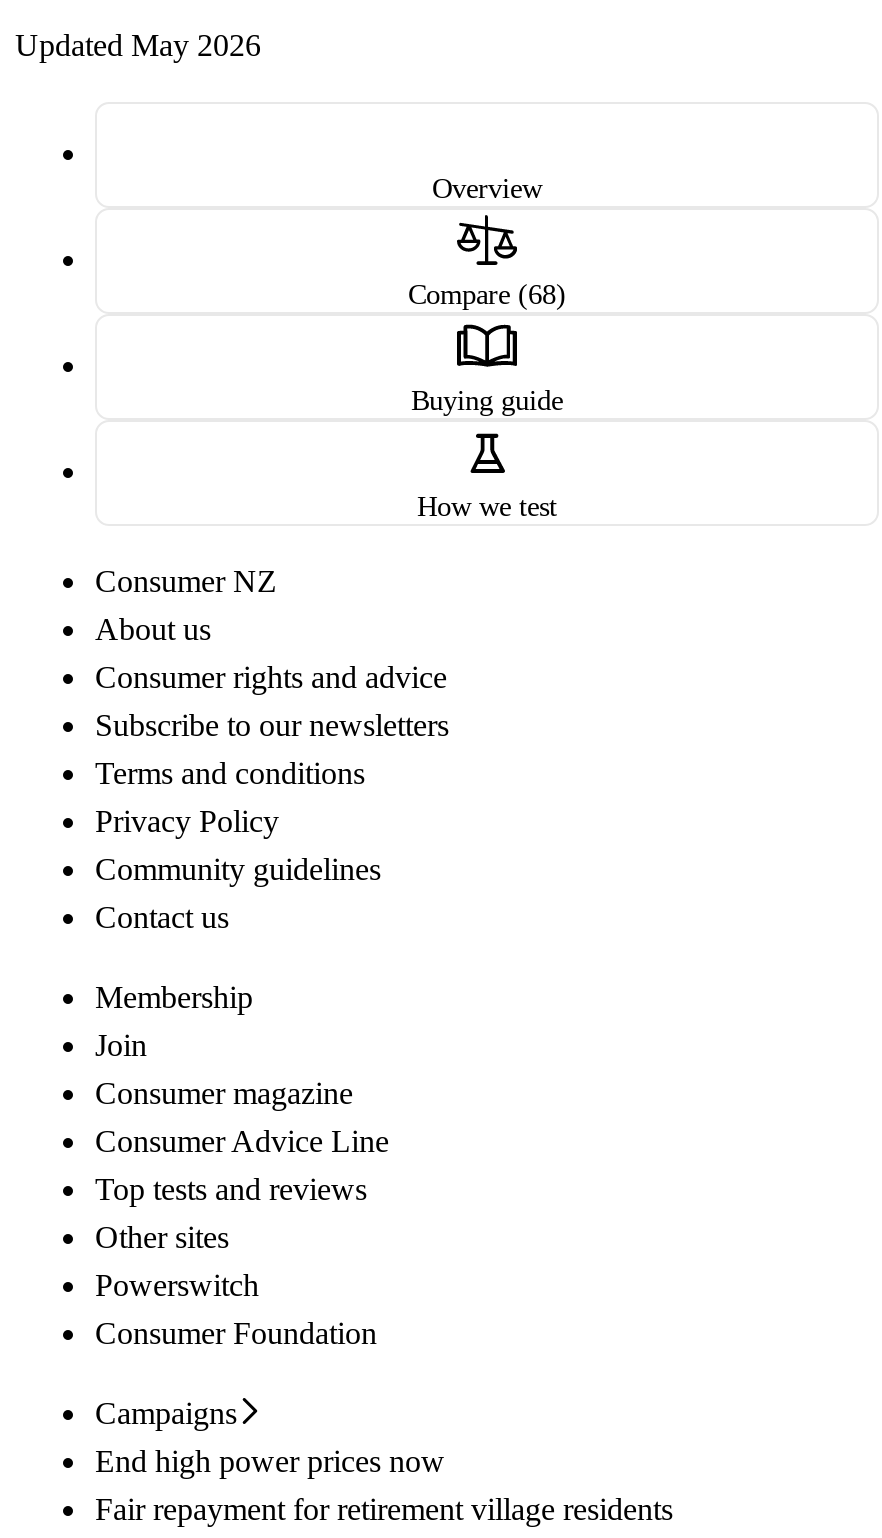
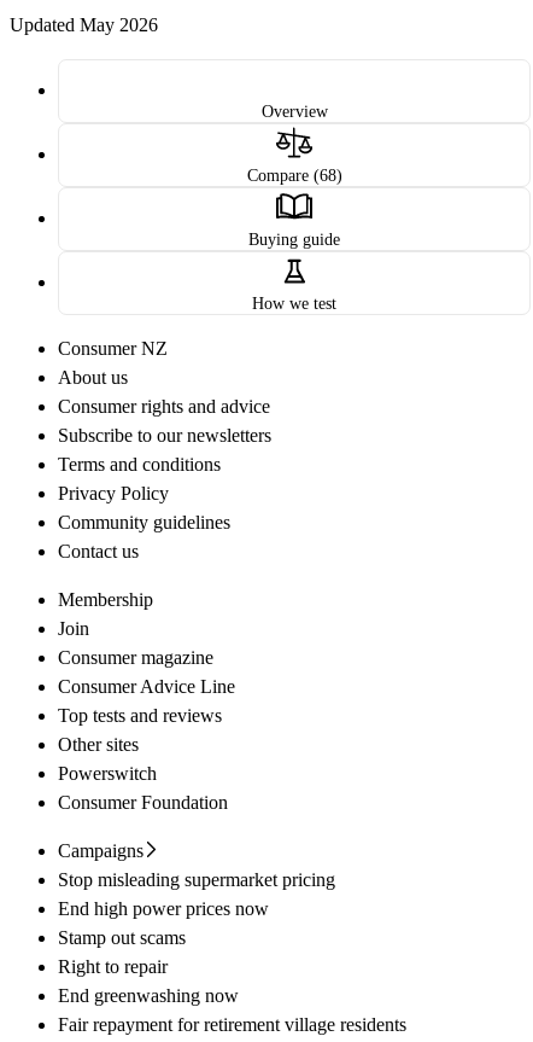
none -> [58,870,335,890] Stop misleading supermarket pricing
none -> [58,928,239,1006] Stamp out scams | Right to repair | End greenwashing now

